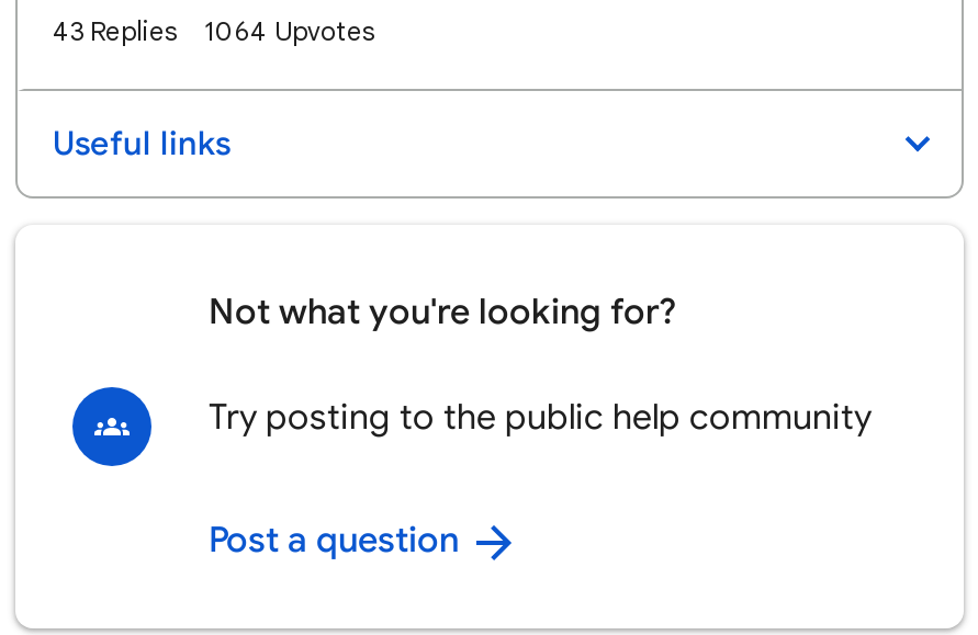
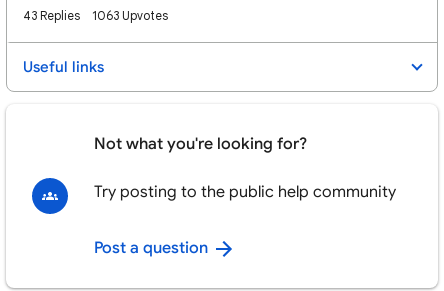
[53,14,375,47] 43 Replies 1064 Upvotes -> [23,8,168,23] 43 Replies 1063 Upvotes

